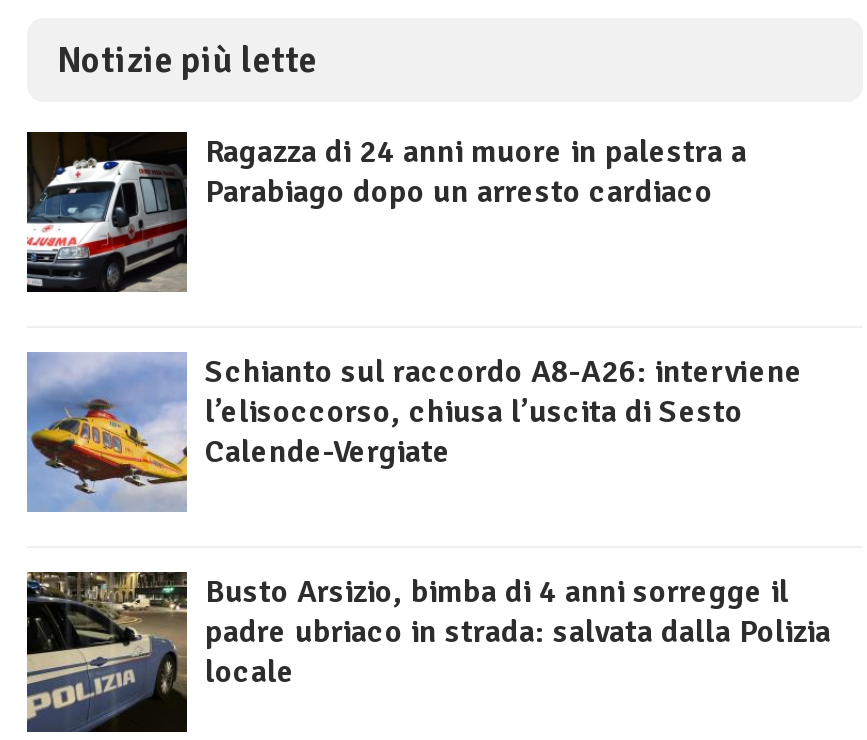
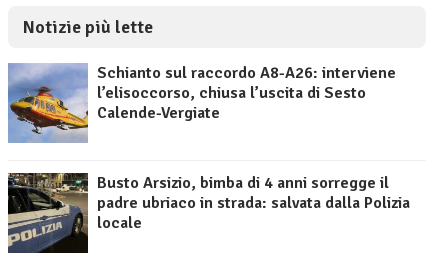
[25,130,747,294] [image] | Ragazza di 24 anni muore in palestra a | Parabiago dopo un arresto cardiaco -> none

